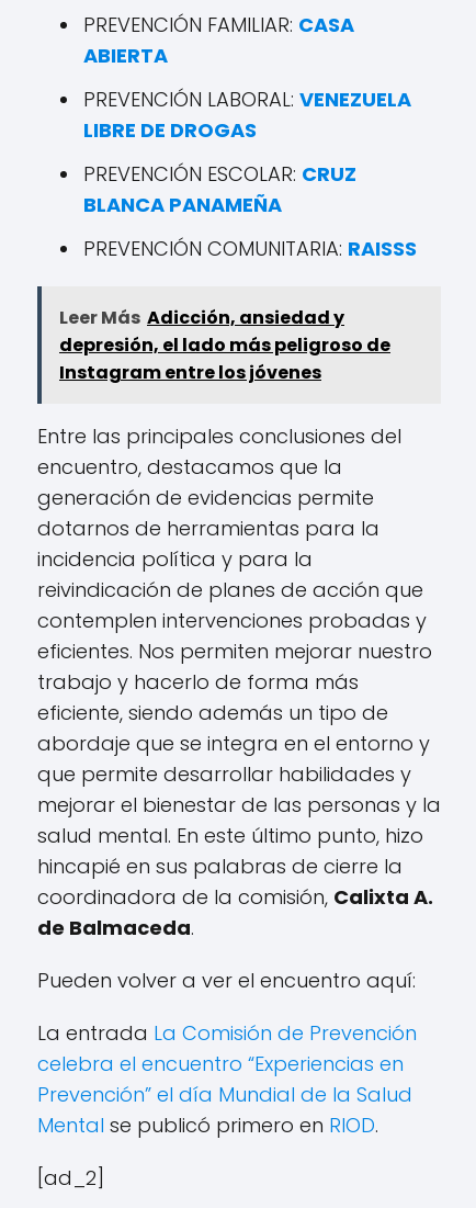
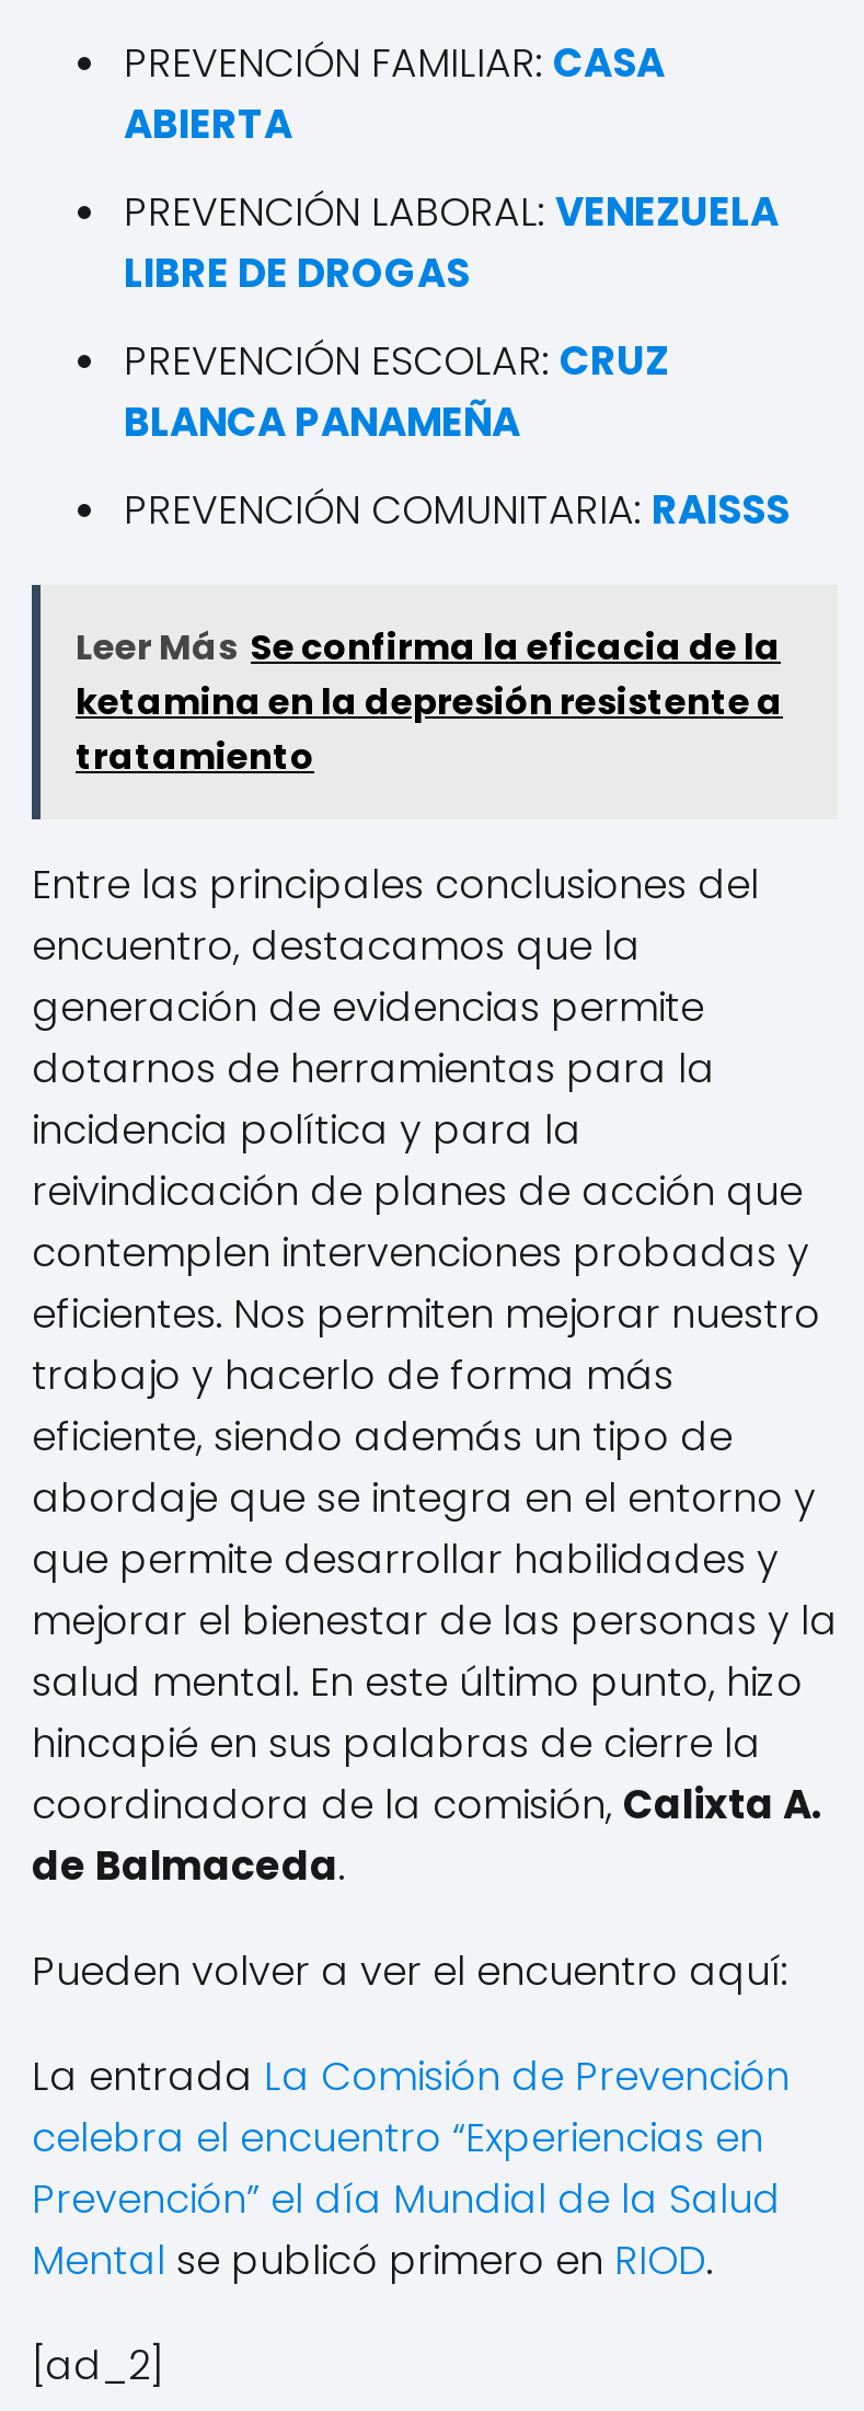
[59,305,390,385] Leer Más Adicción, ansiedad y | depresión, el lado más peligroso de | Instagram entre los jóvenes -> [76,622,783,782] Leer Más Se confirma la eficacia de la | ketamina en la depresión resistente a | tratamiento

